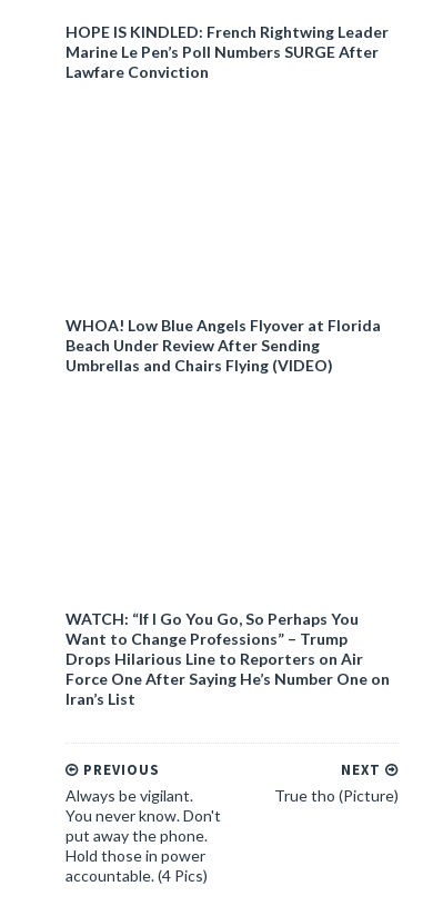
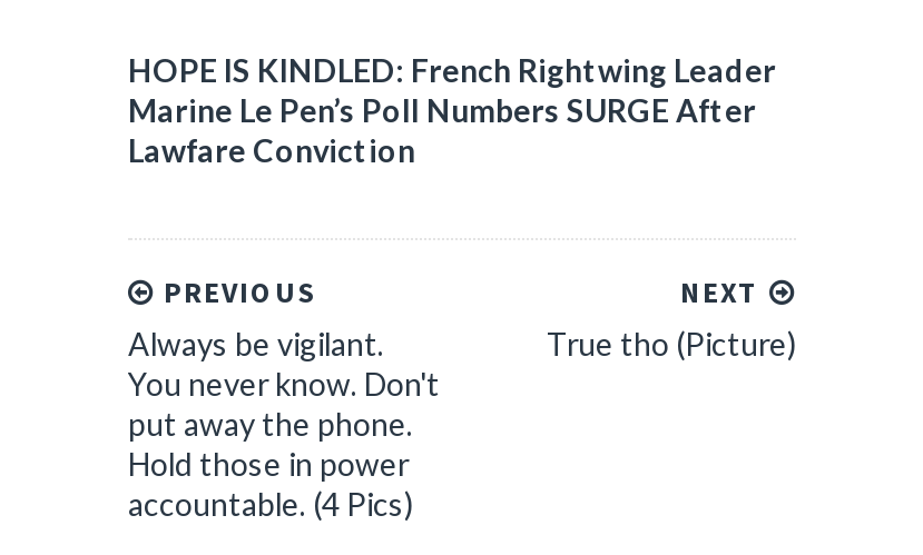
[66,316,381,375] WHOA! Low Blue Angels Flyover at Florida | Beach Under Review After Sending | Umbrellas and Chairs Flying (VIDEO) -> none
[66,609,390,708] WATCH: “If I Go You Go, So Perhaps You | Want to Change Professions” – Trump | Drops Hilarious Line to Reporters on Air | Force One After Saying He’s Number One on | Iran’s List -> none

